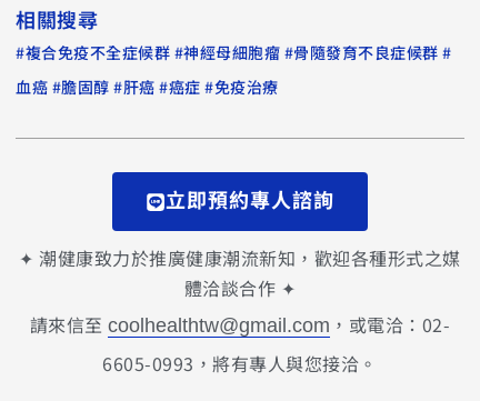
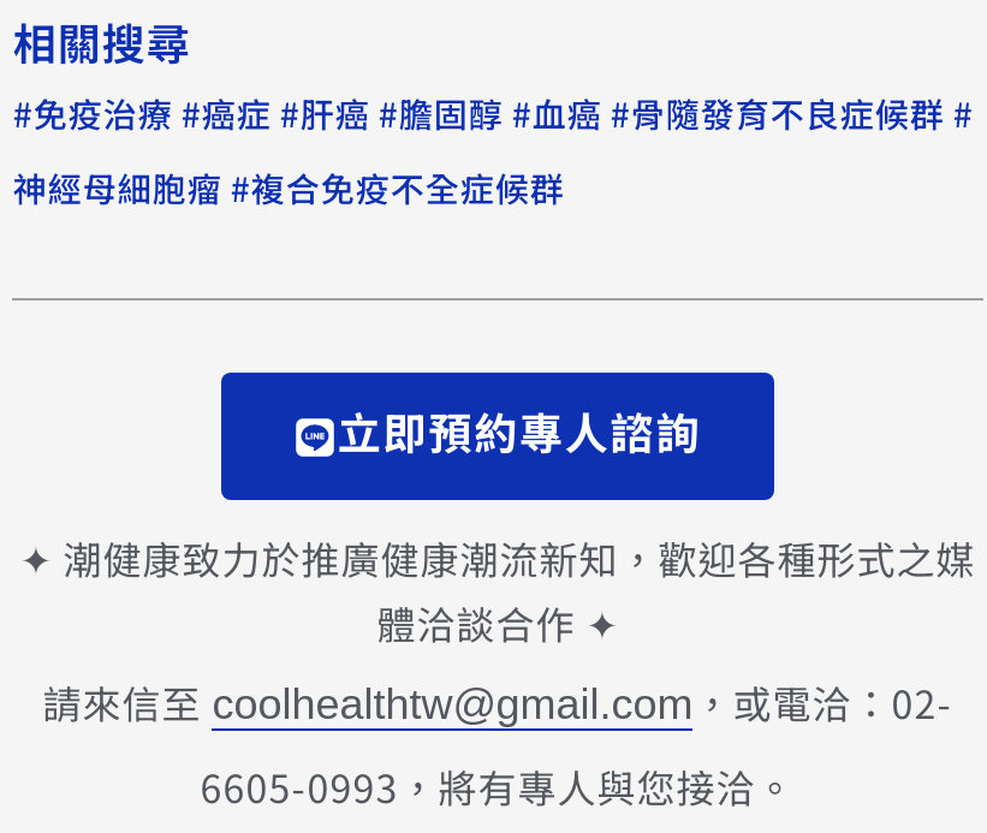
[16,41,452,63] #複合免疫不全症候群#神經母細胞瘤#骨隨發育不良症候群# -> [13,88,974,137] #免疫治療#癌症#肝癌#膽固醇#血癌#骨隨發育不良症候群#
[16,75,279,98] 血癌#膽固醇#肝癌#癌症#免疫治療 -> [13,163,565,211] 神經母細胞瘤#複合免疫不全症候群

